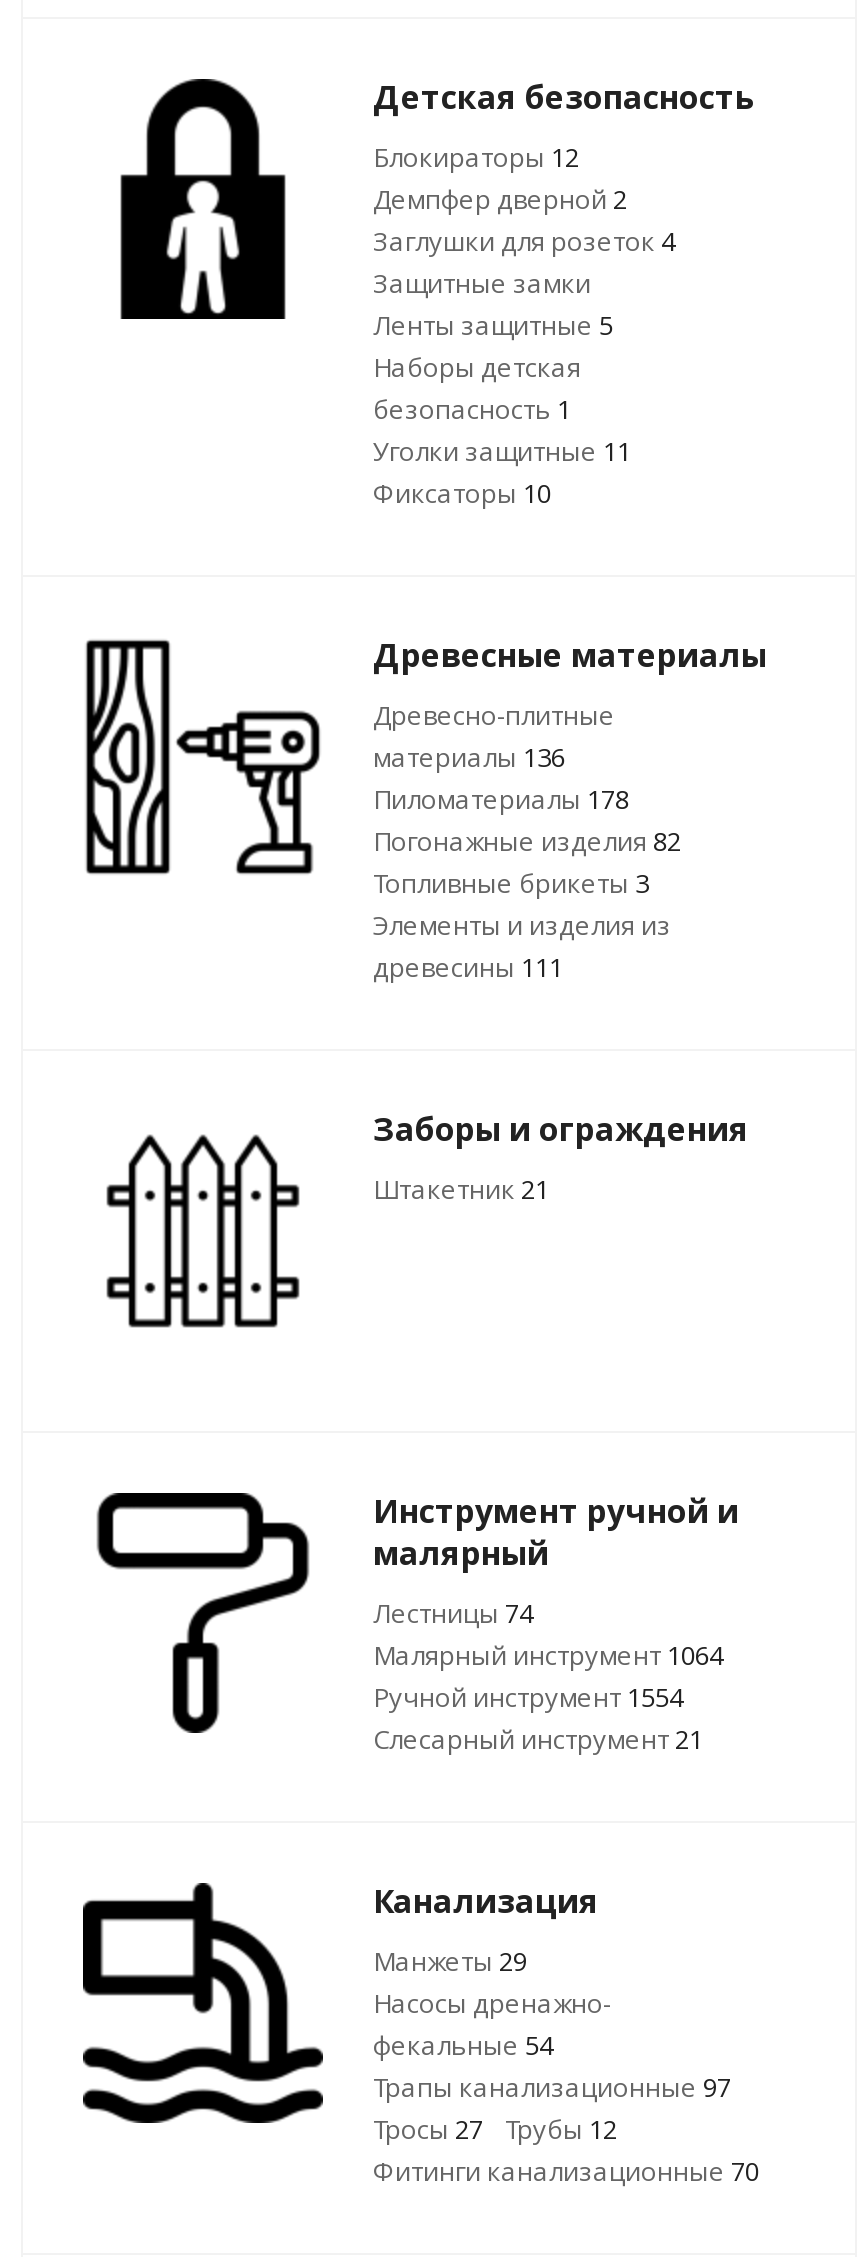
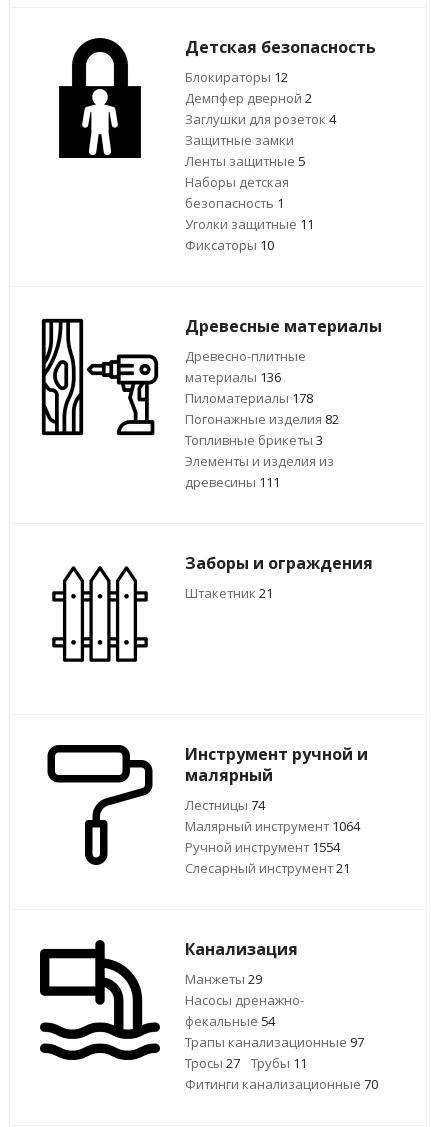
[373,2111,617,2147] Тросы 27 Трубы 12 -> [185,1054,307,1072] Тросы 27 Трубы 11

